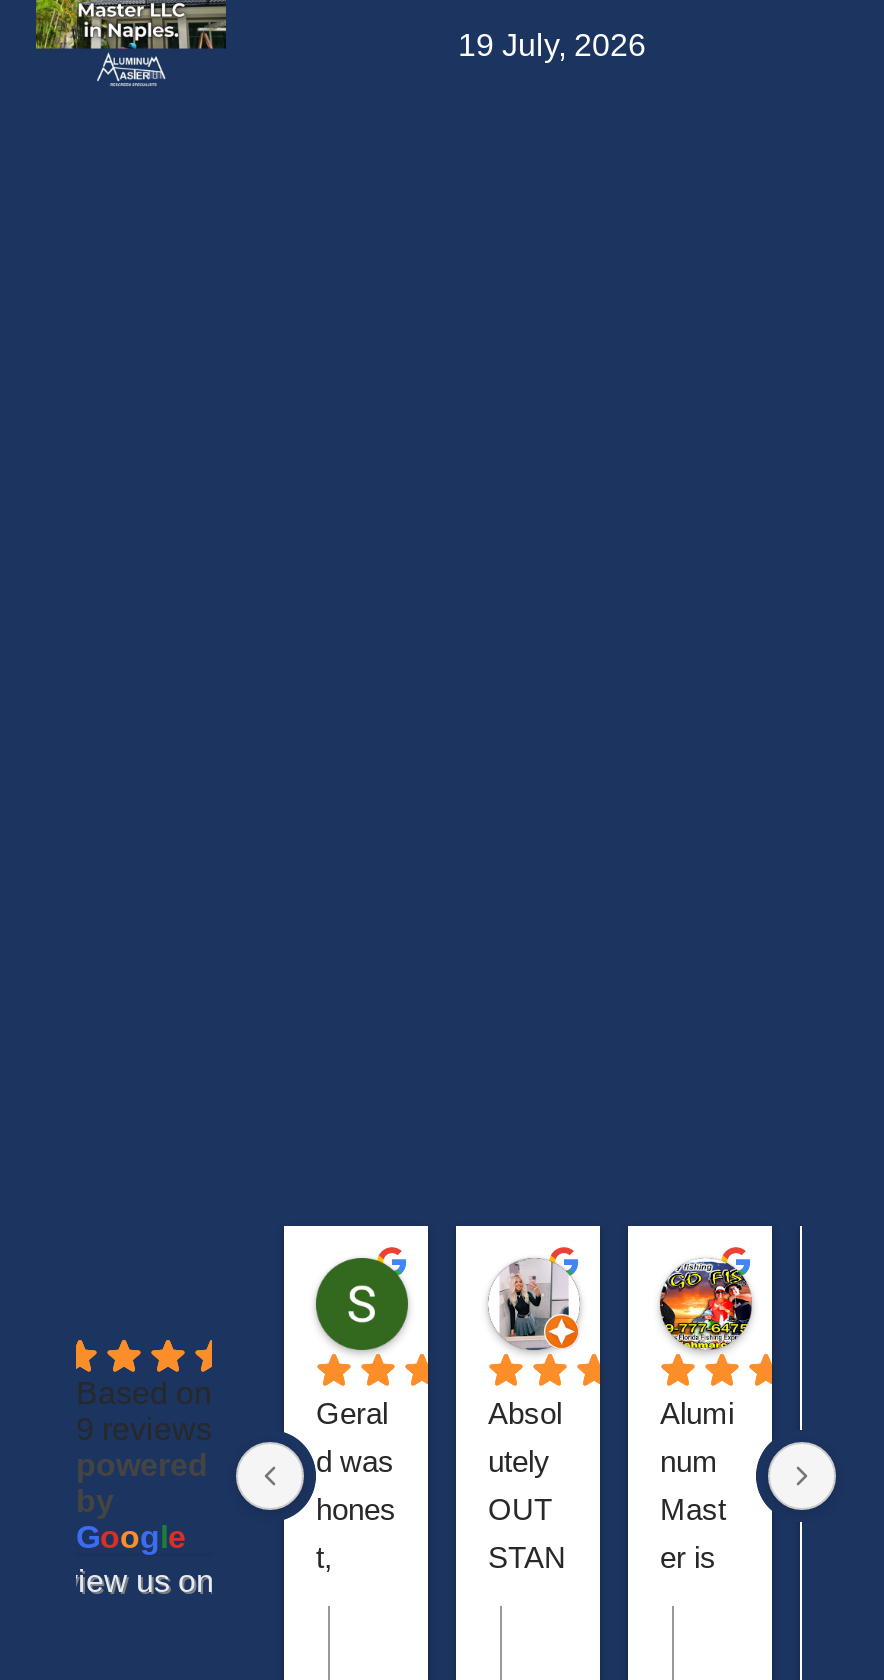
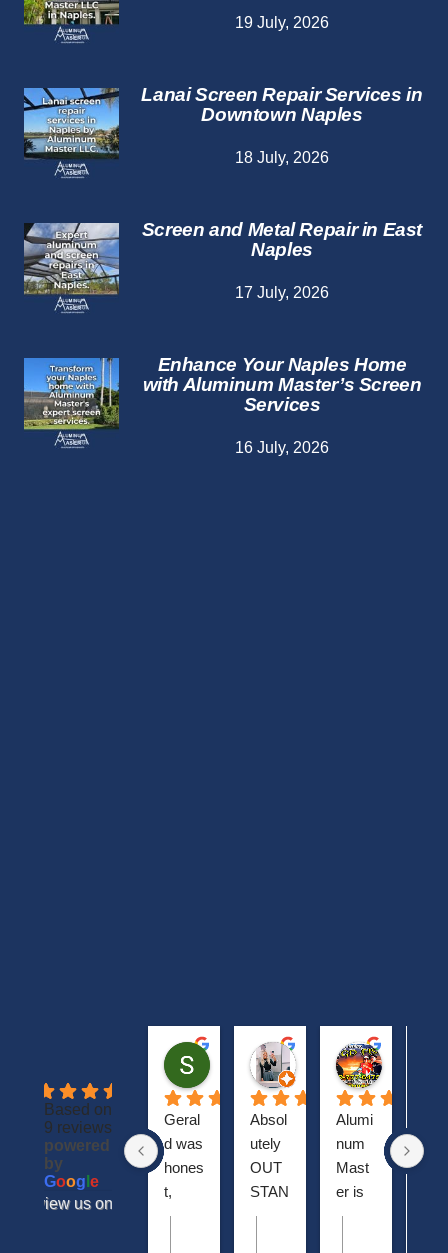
none -> [23,84,423,179] [image] | Lanai Screen Repair Services in | Downtown Naples | 18 July, 2026
none -> [23,219,422,314] [image] | Screen and Metal Repair in East | Naples | 17 July, 2026
none -> [23,354,421,456] [image] | Enhance Your Naples Home | with Aluminum Master’s Screen | Services | 16 July, 2026

